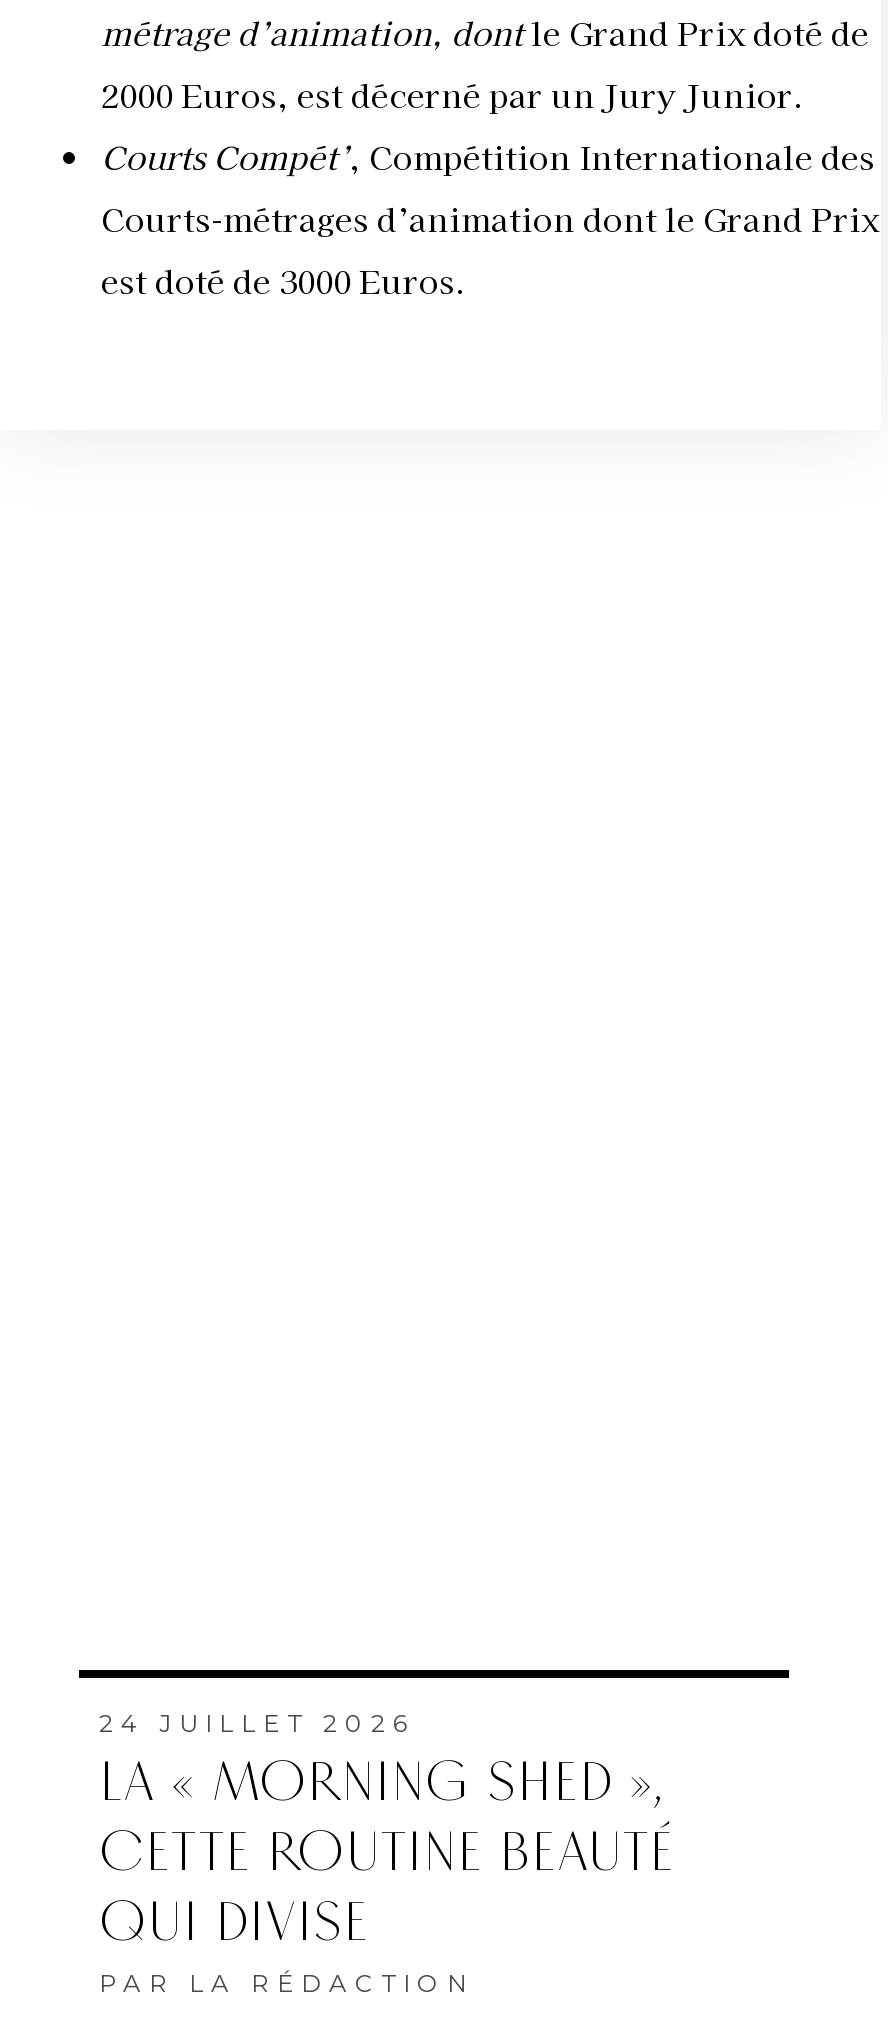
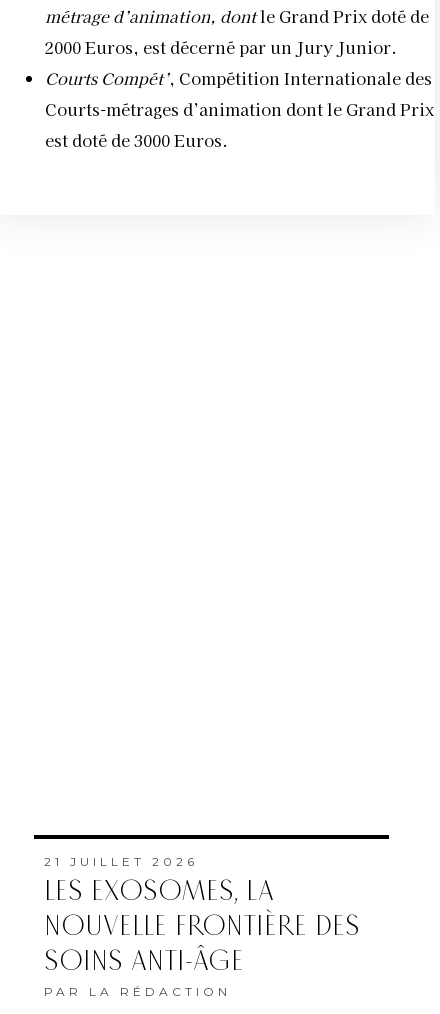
[99,1707,675,1955] 24 JUILLET 2026 | LA « MORNING SHED », | CETTE ROUTINE BEAUTÉ | QUI DIVISE -> [44,854,360,978] 21 JUILLET 2026 | LES EXOSOMES, LA | NOUVELLE FRONTIÈRE DES | SOINS ANTI-ÂGE

